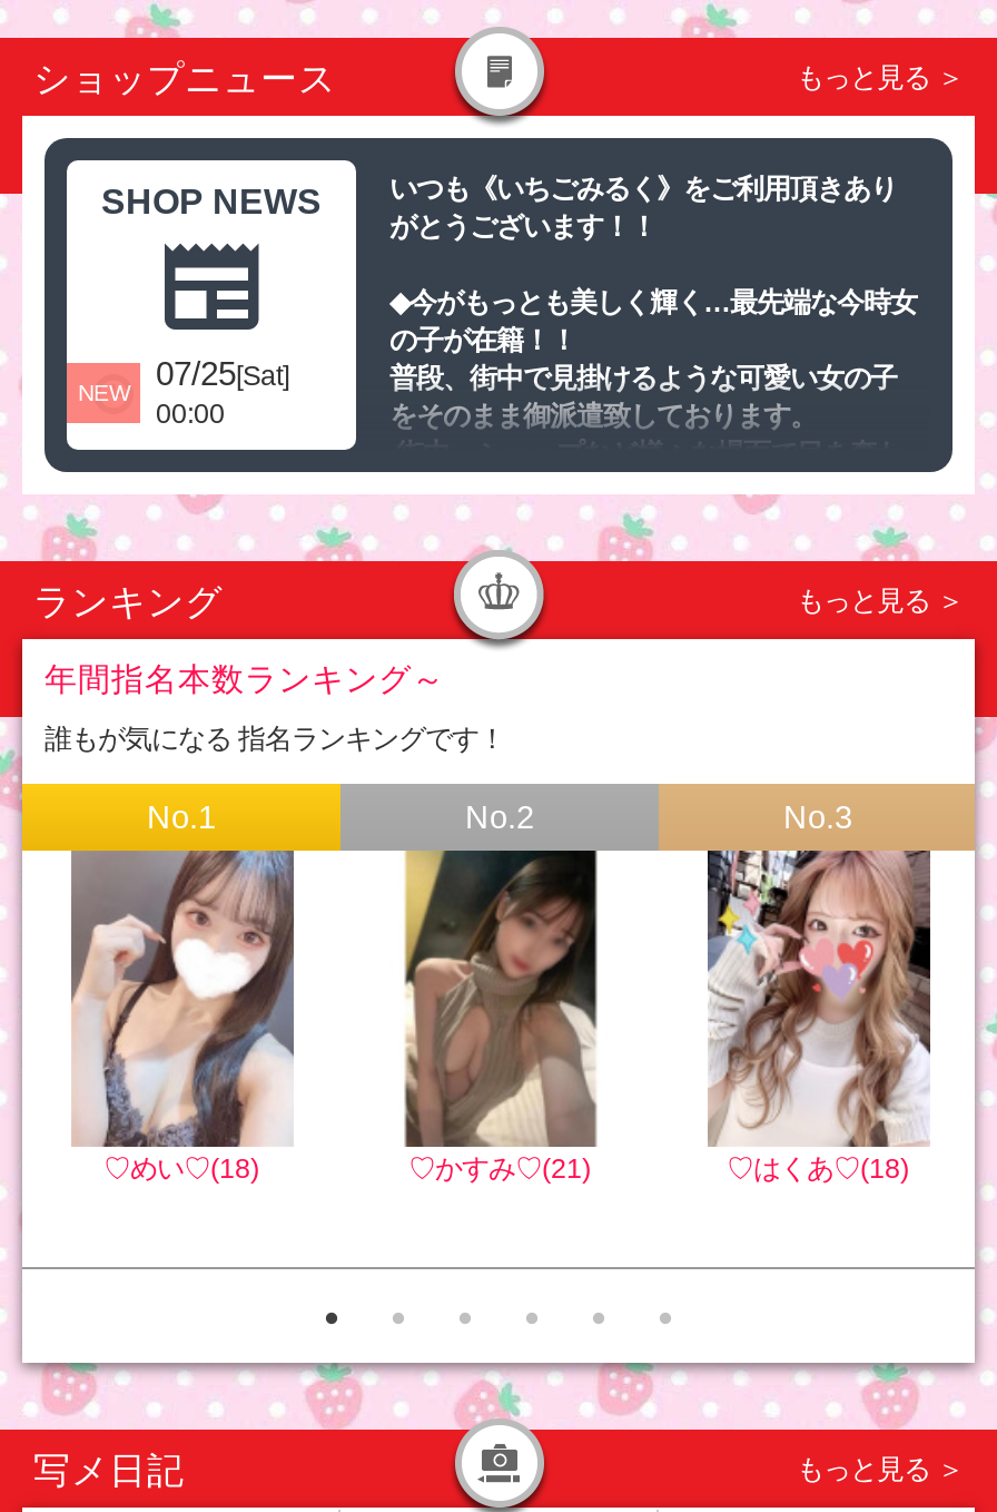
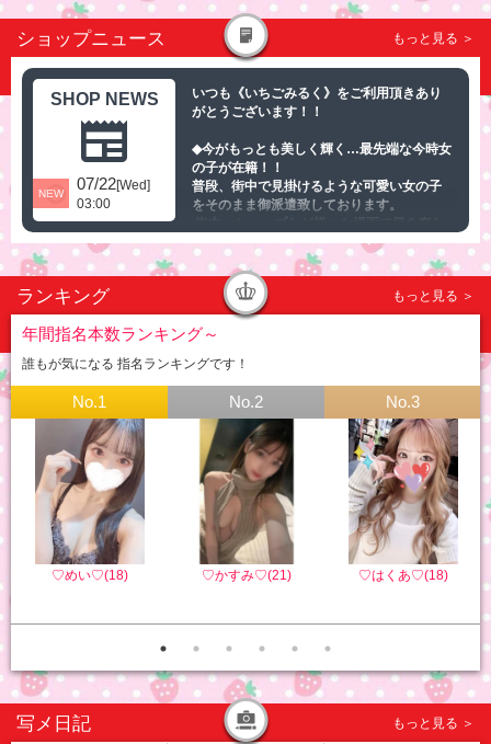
[156,353,289,429] 07/25[Sat] | 00:00 -> [77,174,150,211] 07/22[Wed] | 03:00

